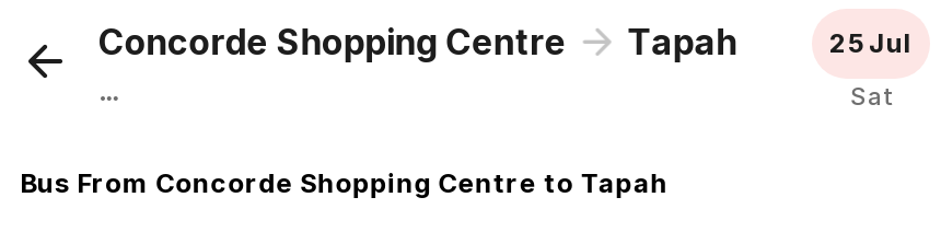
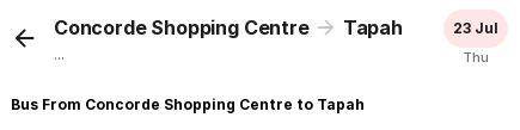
[829,26,913,59] 25 Jul -> [453,19,498,37] 23 Jul
[850,81,892,112] Sat -> [463,49,489,66] Thu

